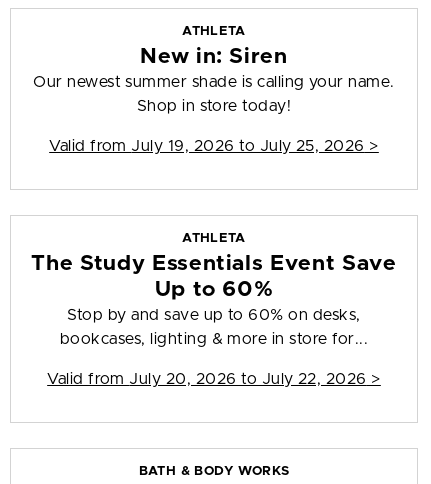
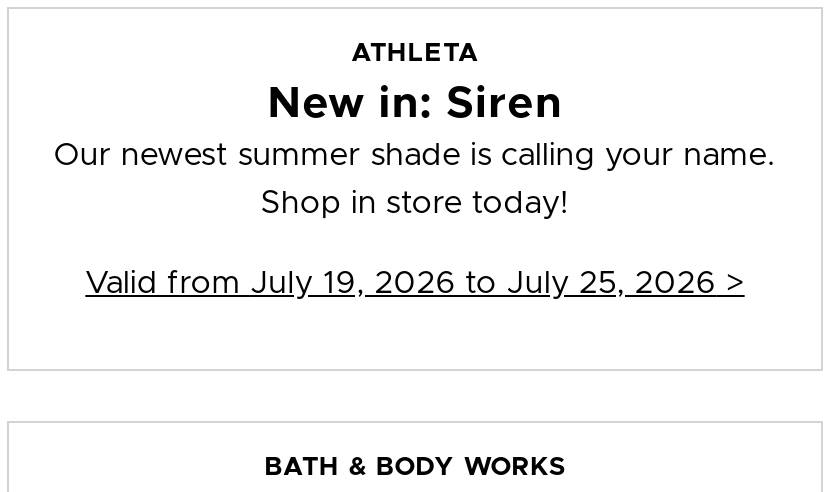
[31,232,397,387] ATHLETA | The Study Essentials Event Save | Up to 60% | Stop by and save up to 60% on desks, | bookcases, lighting & more in store for... | Valid from July 20, 2026 to July 22, 2026 > -> none

